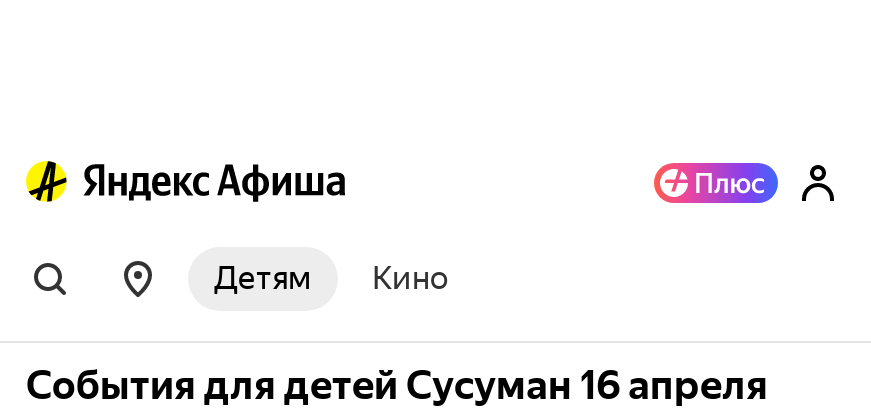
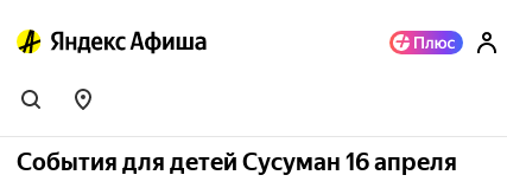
[214,259,448,297] Детям | Кино -> none

